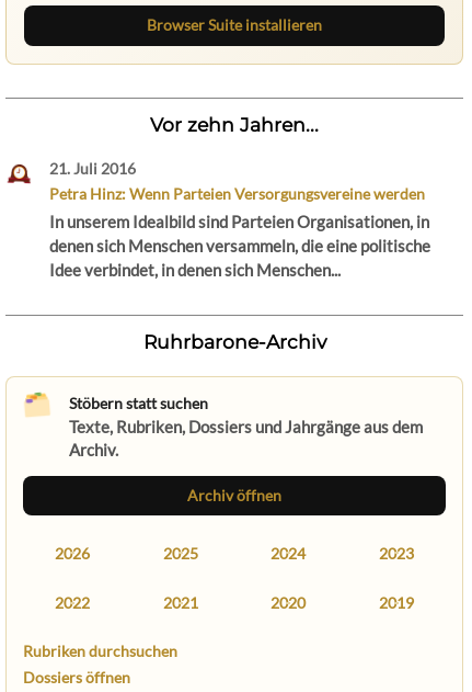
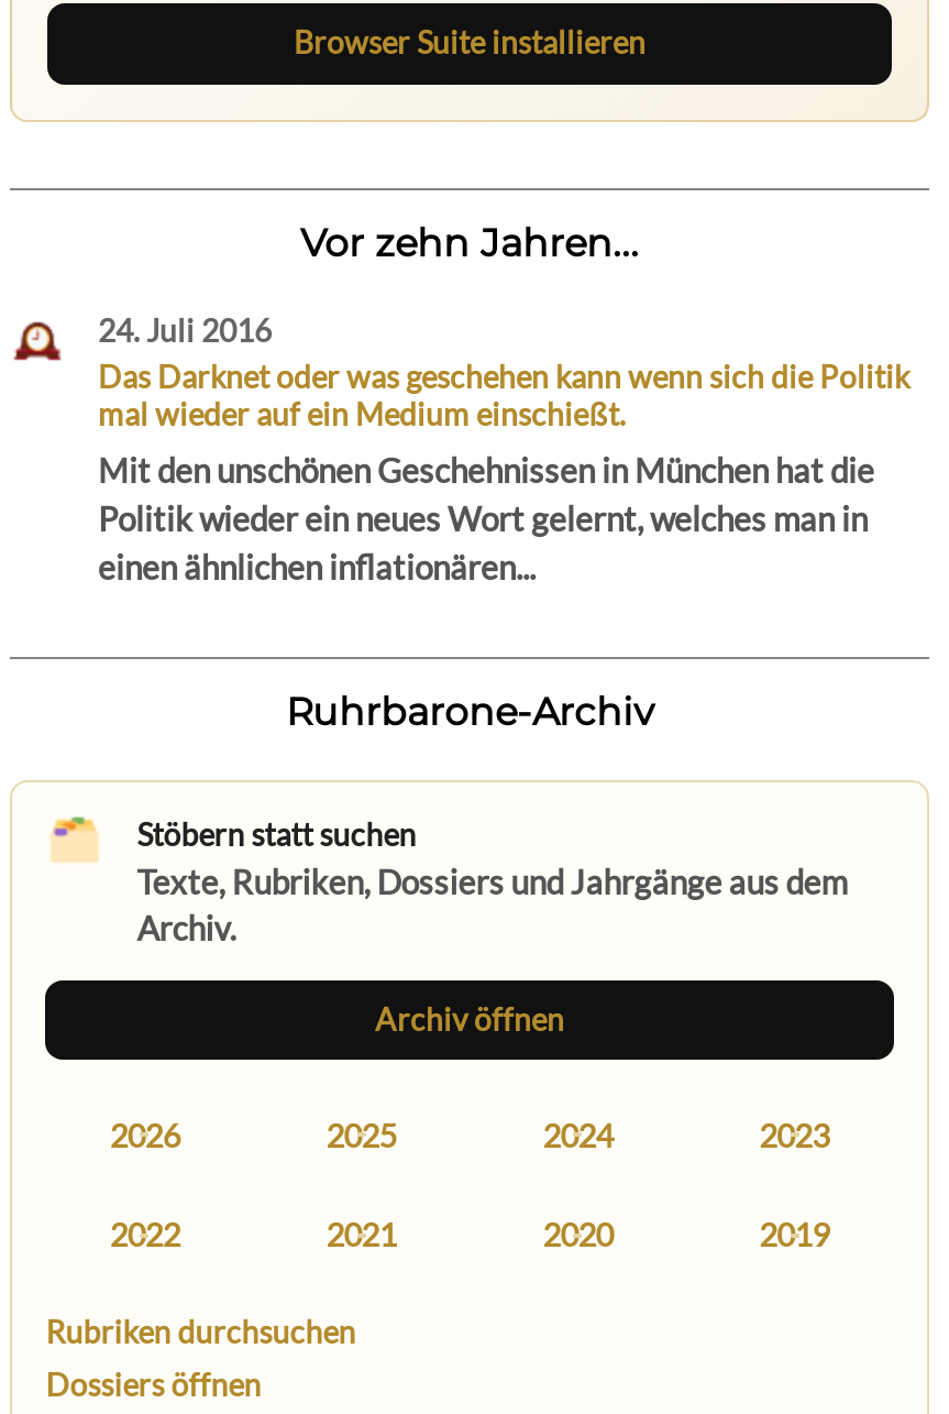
[49,159,430,279] 21. Juli 2016 | Petra Hinz: Wenn Parteien Versorgungsvereine werden | In unserem Idealbild sind Parteien Organisationen, in | denen sich Menschen versammeln, die eine politische | Idee verbindet, in denen sich Menschen... -> [98,311,909,586] 24. Juli 2016 | Das Darknet oder was geschehen kann wenn sich die Politik | mal wieder auf ein Medium einschießt. | Mit den unschönen Geschehnissen in München hat die | Politik wieder ein neues Wort gelernt, welches man in | einen ähnlichen inflationären...

